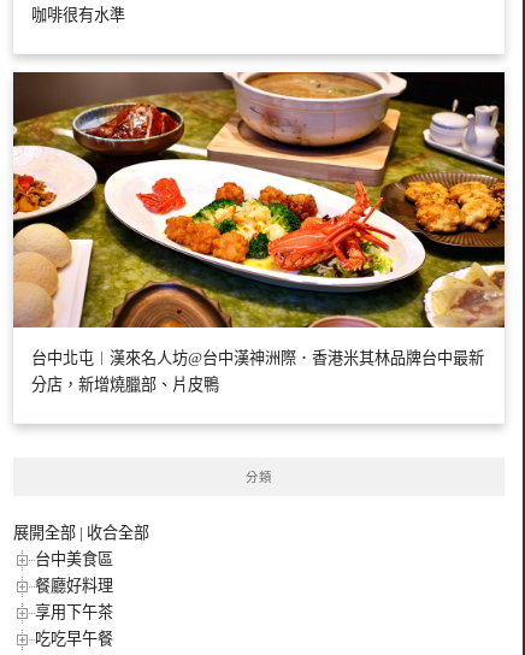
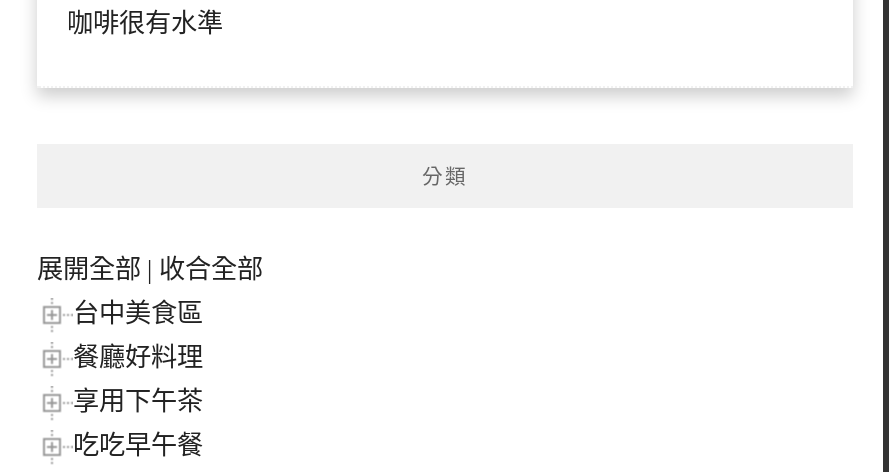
[12,71,506,394] [image] | 台中北屯︱漢來名人坊@台中漢神洲際．香港米其林品牌台中最新 | 分店，新增燒臘部、片皮鴨 -> none

